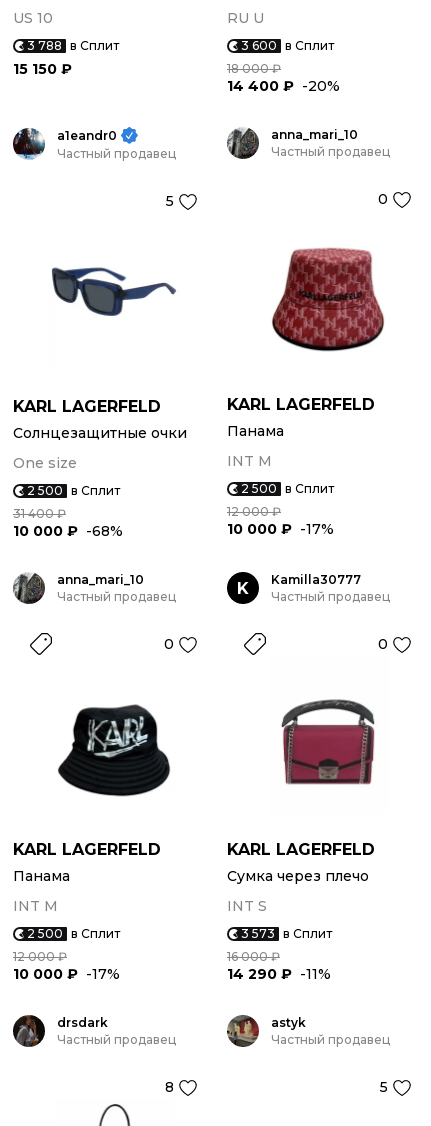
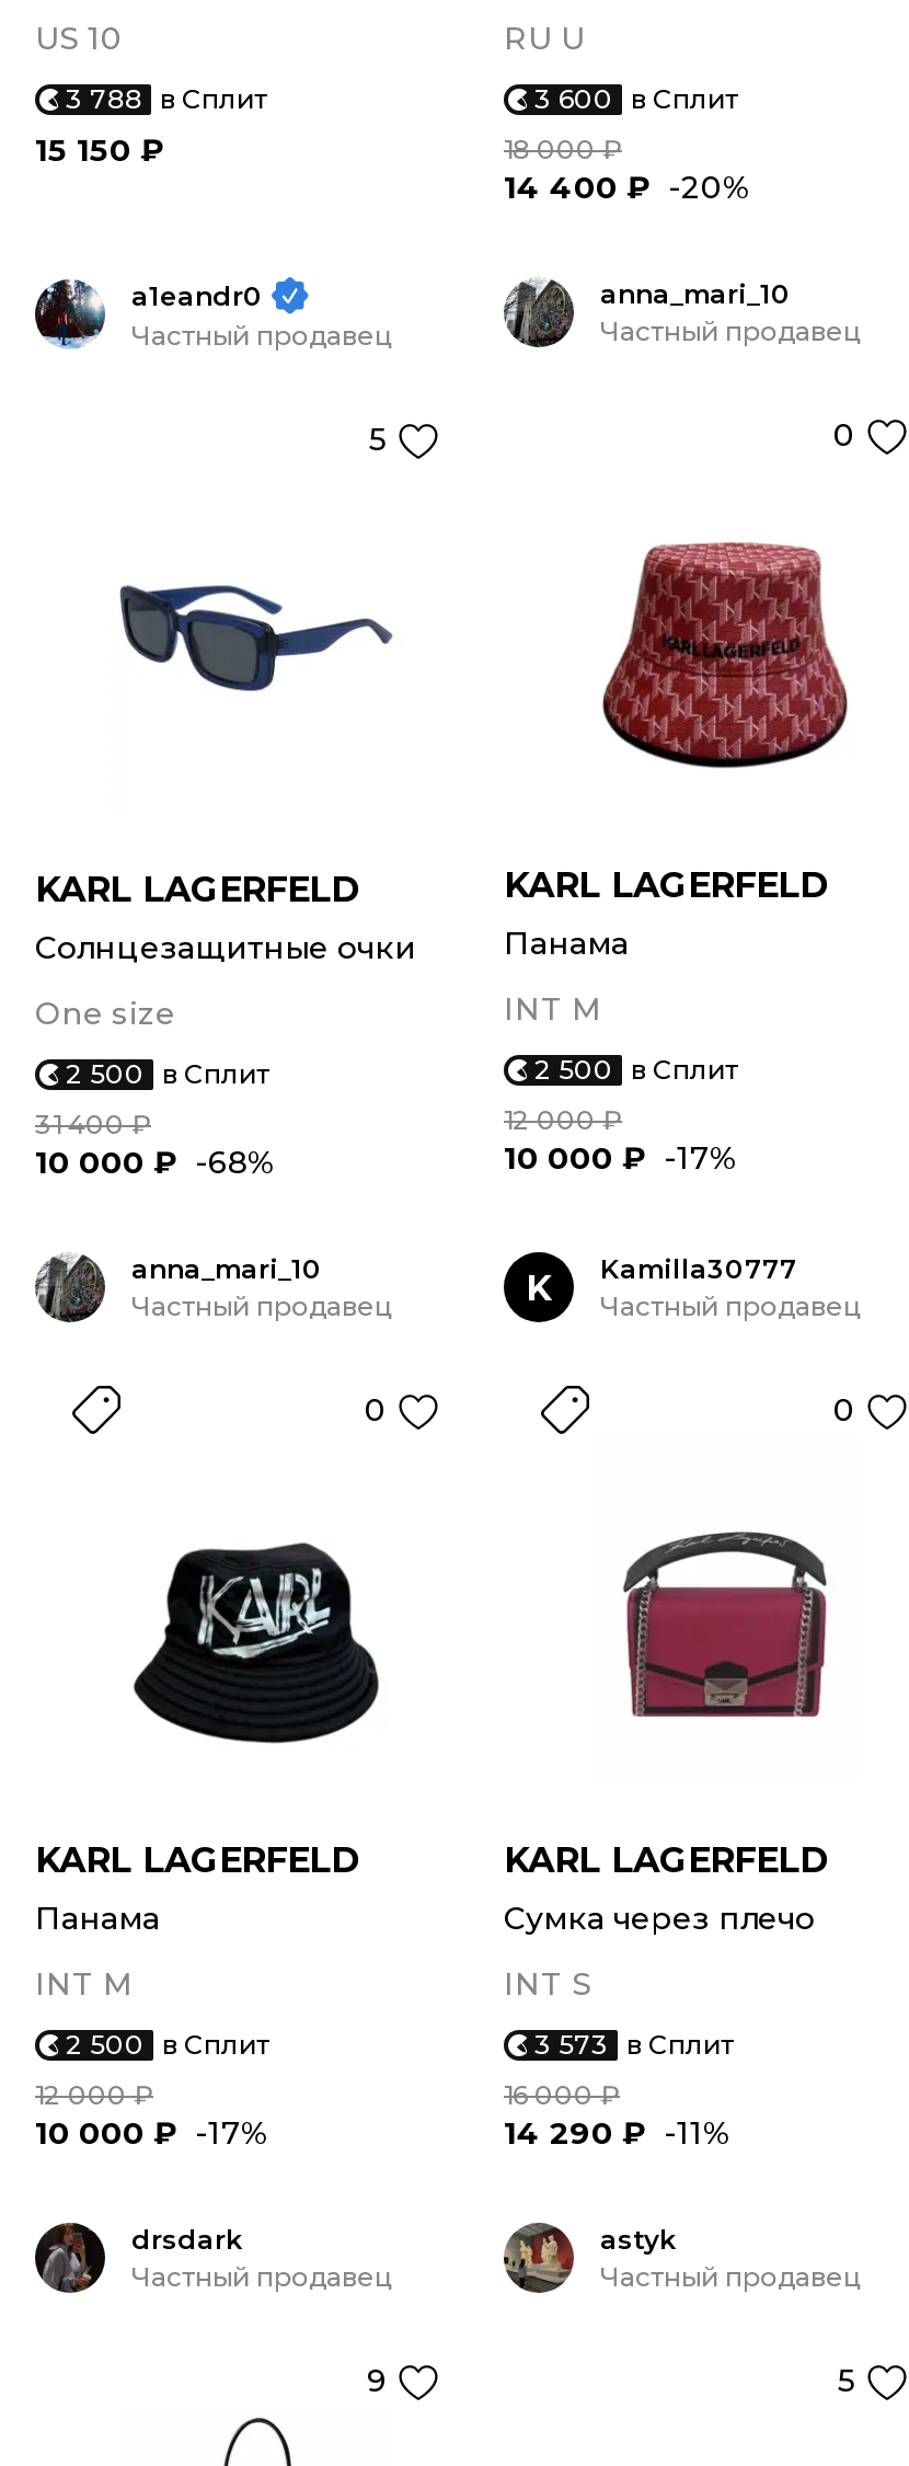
[164,1078,173,1096] 8 -> [367,2361,387,2400] 9

